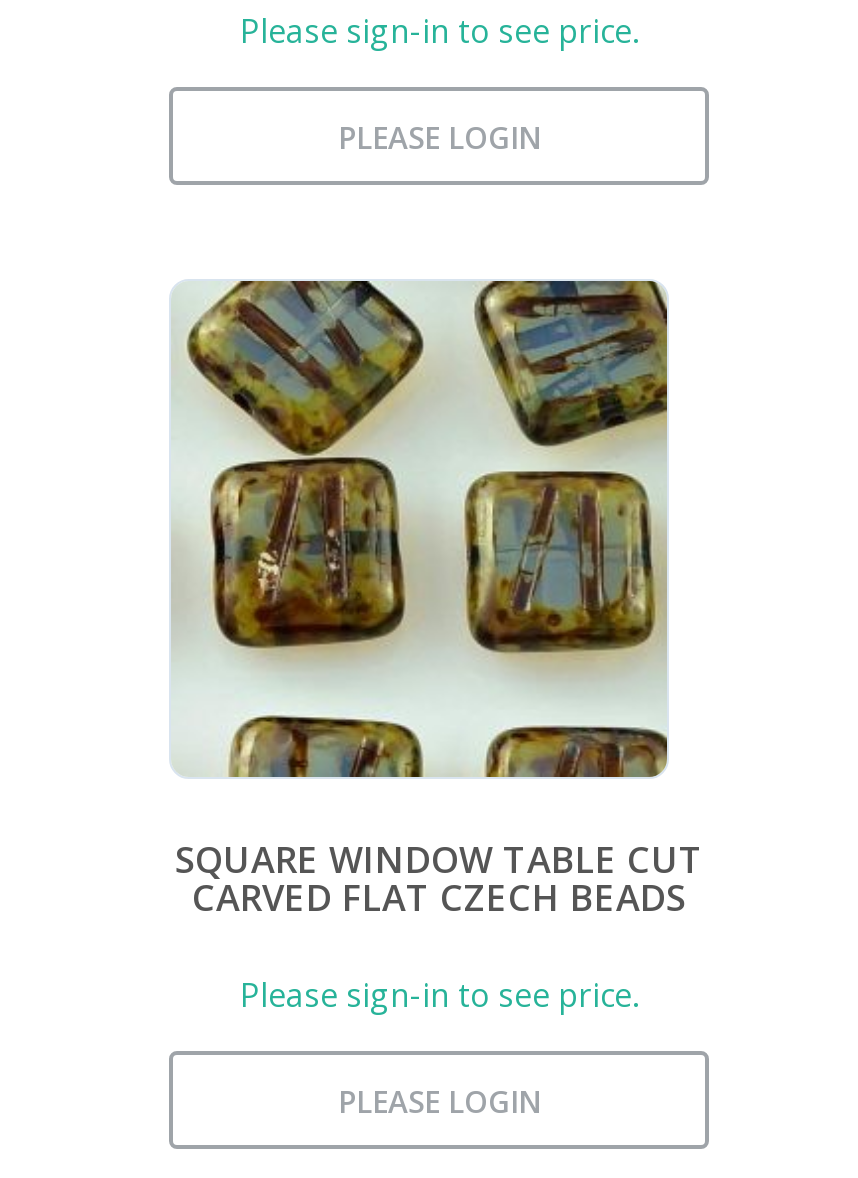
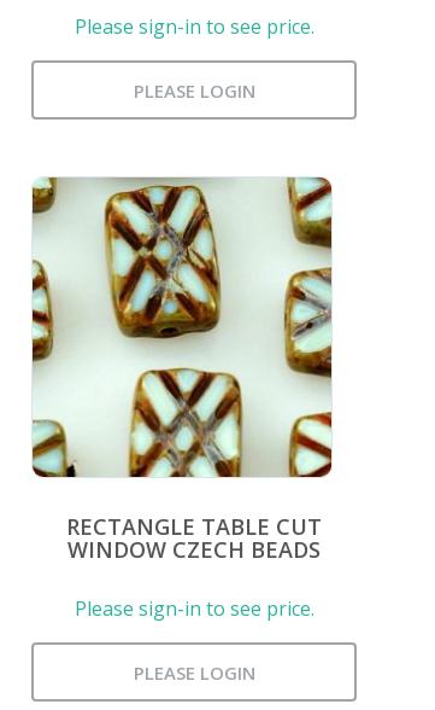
[171,279,703,921] [image] | SQUARE WINDOW TABLE CUT | CARVED FLAT CZECH BEADS -> [31,176,333,564] [image] | RECTANGLE TABLE CUT | WINDOW CZECH BEADS

